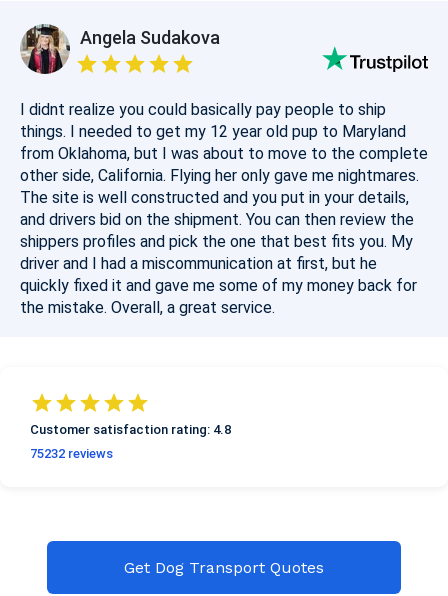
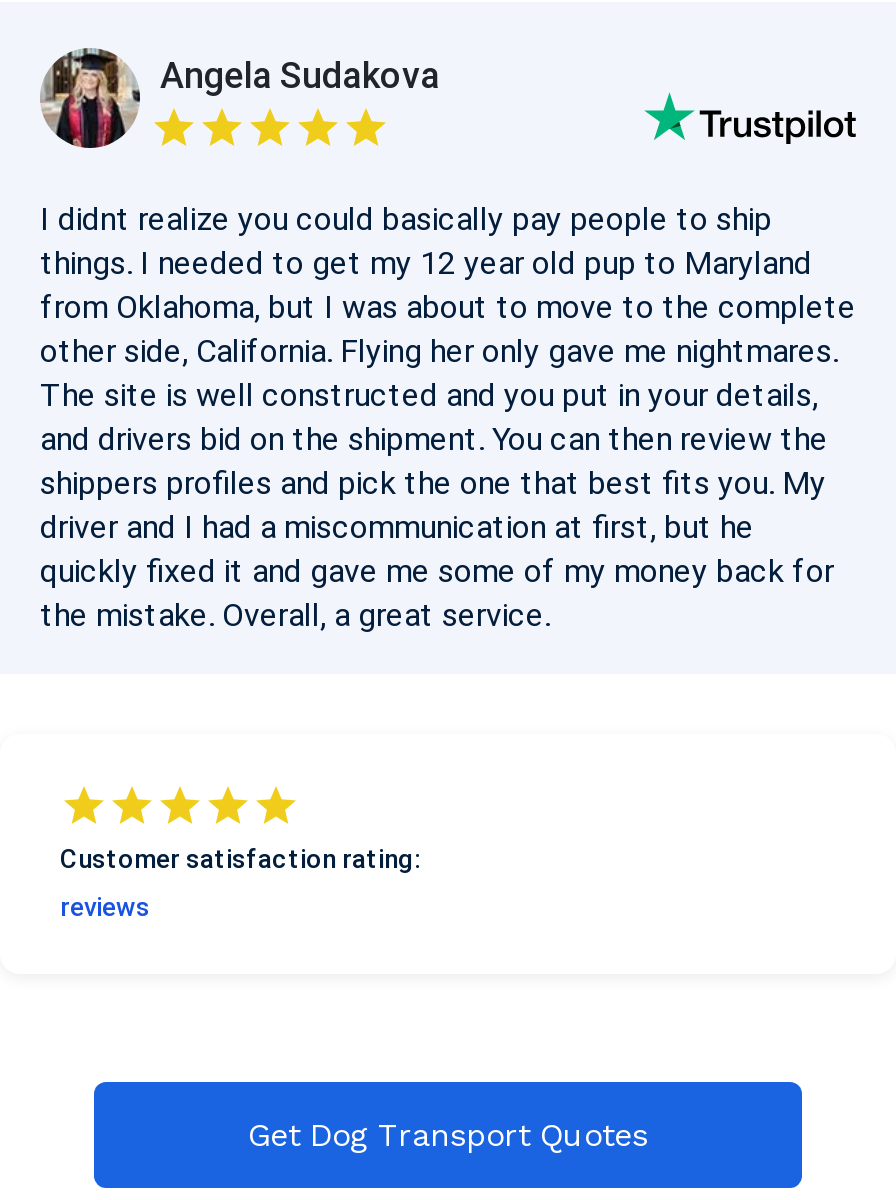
[30,422,231,437] Customer satisfaction rating: 4.8 -> [60,845,420,875] Customer satisfaction rating:
[30,446,113,461] 75232 reviews -> [60,893,150,923] reviews

